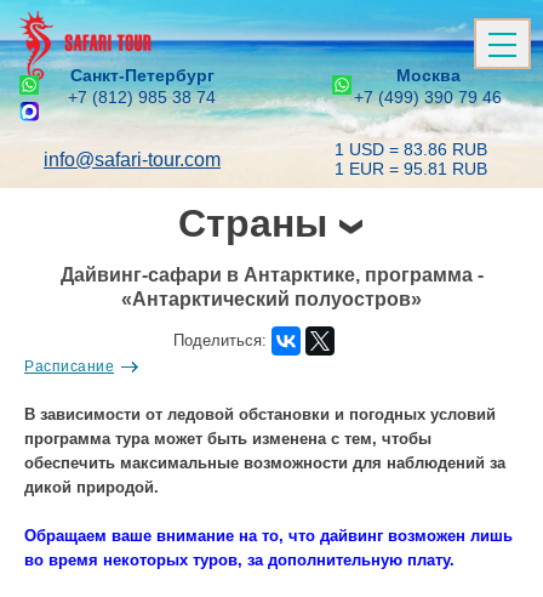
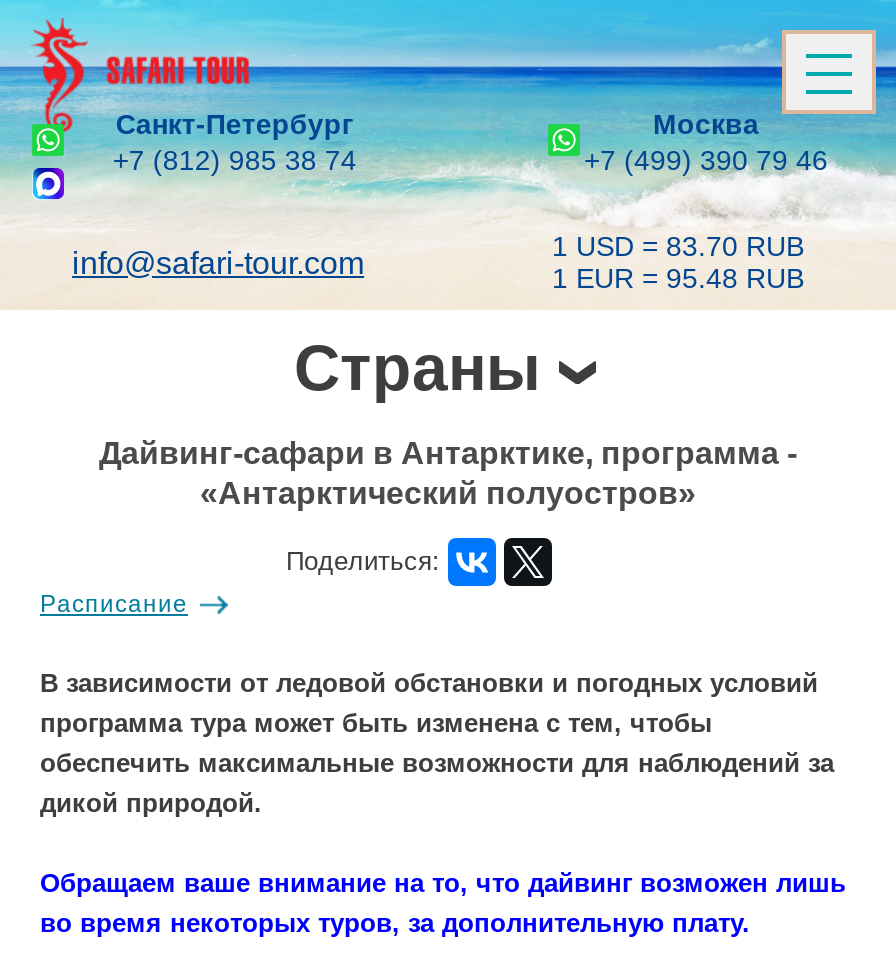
[335,140,487,159] 1 USD = 83.86 RUB -> [552,230,804,262] 1 USD = 83.70 RUB
[335,159,487,178] 1 EUR = 95.81 RUB -> [552,262,804,294] 1 EUR = 95.48 RUB

